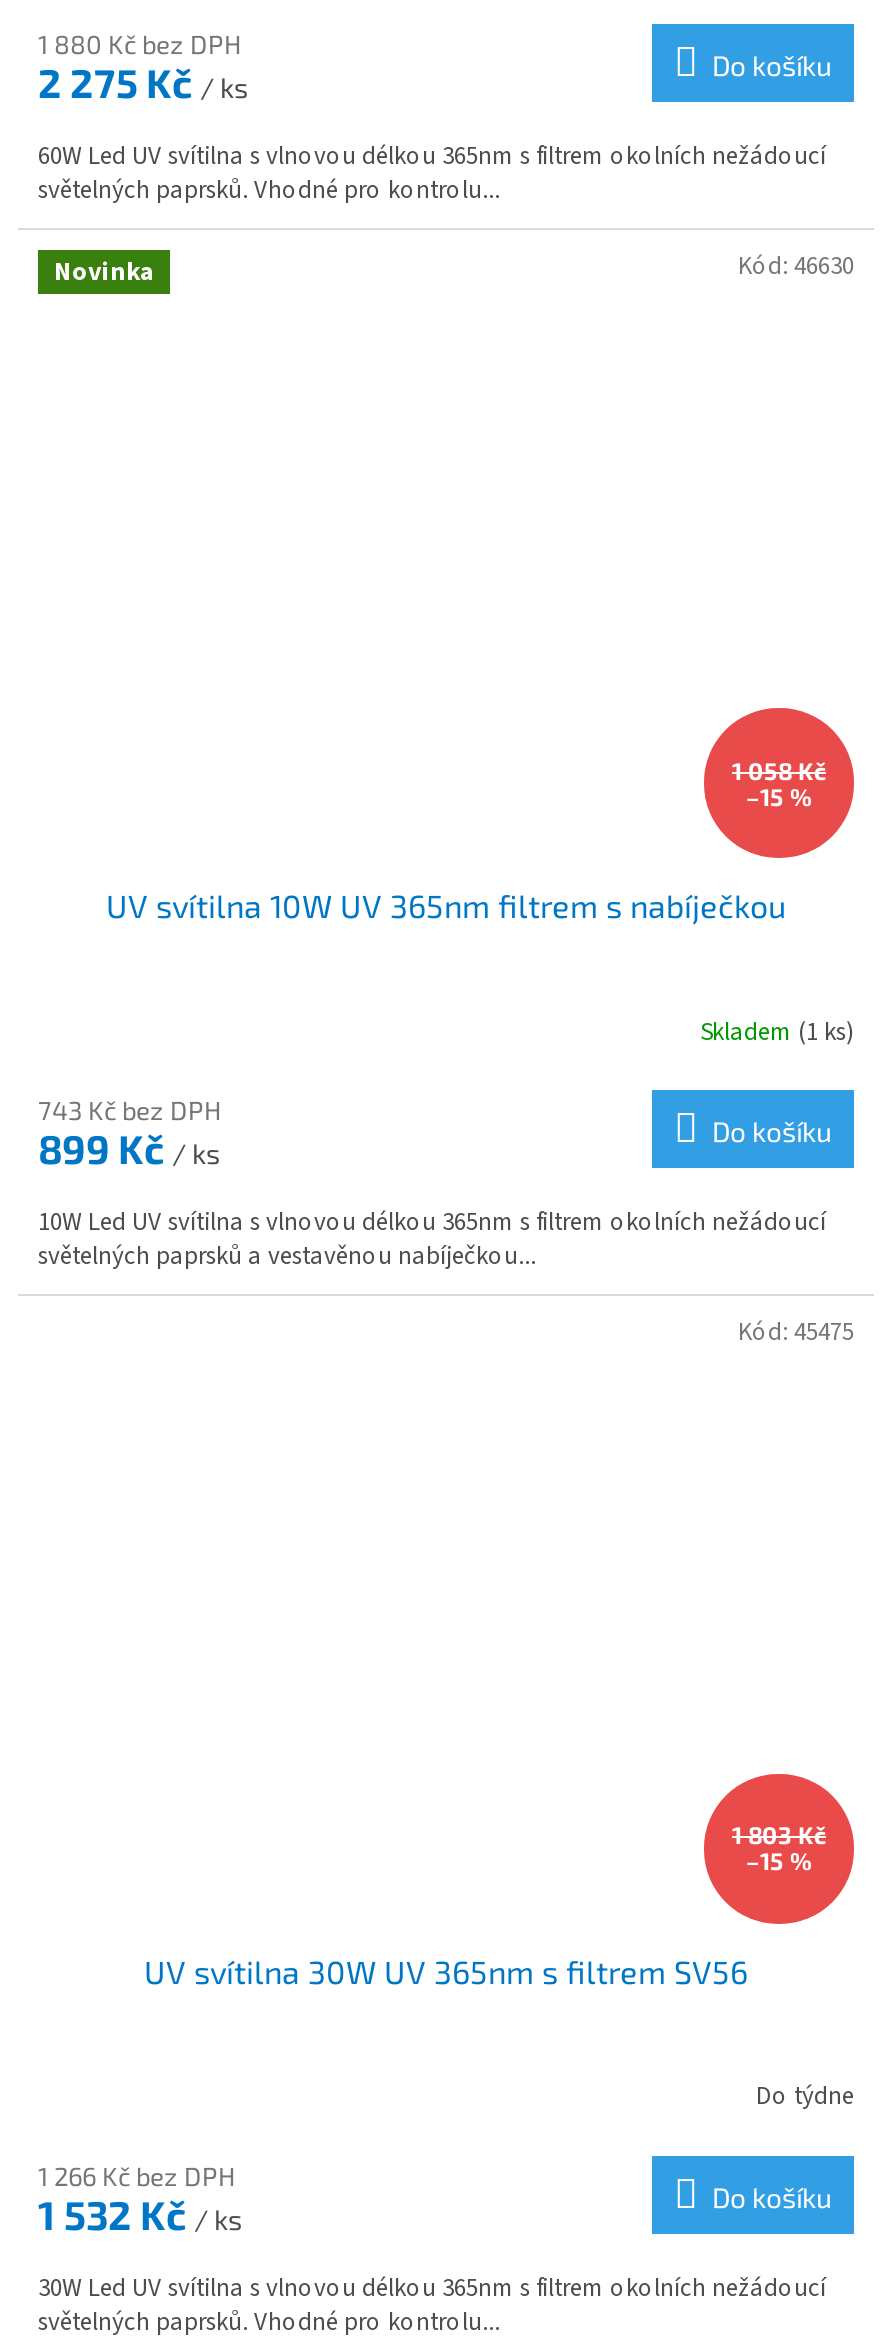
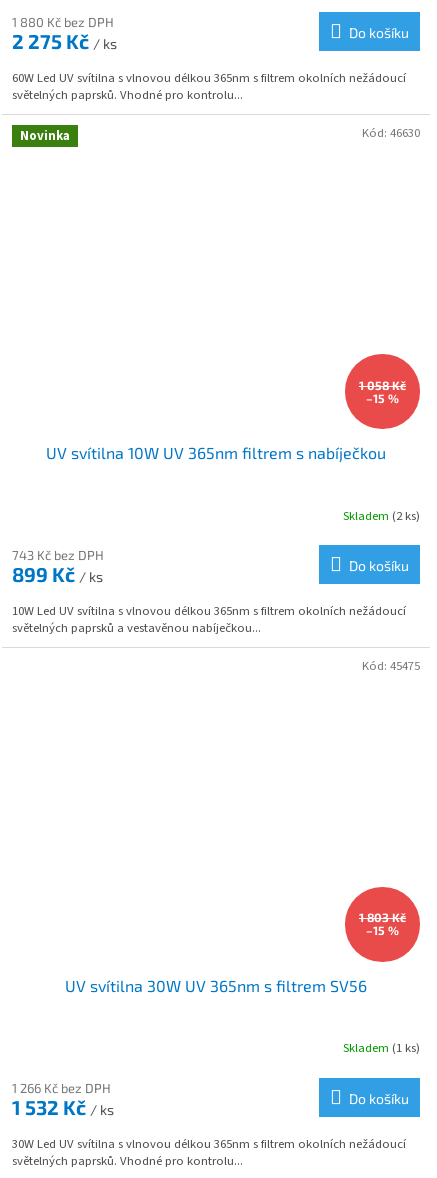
[700,1013,854,1049] Skladem (1 ks) -> [343,507,420,525] Skladem (2 ks)
[756,2079,854,2115] Do týdne -> [343,1039,420,1057] Skladem (1 ks)

